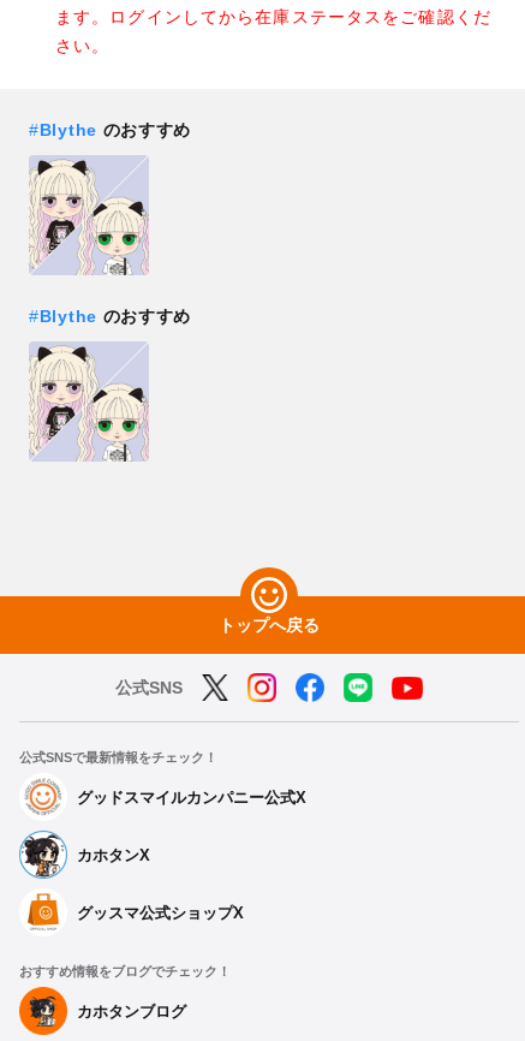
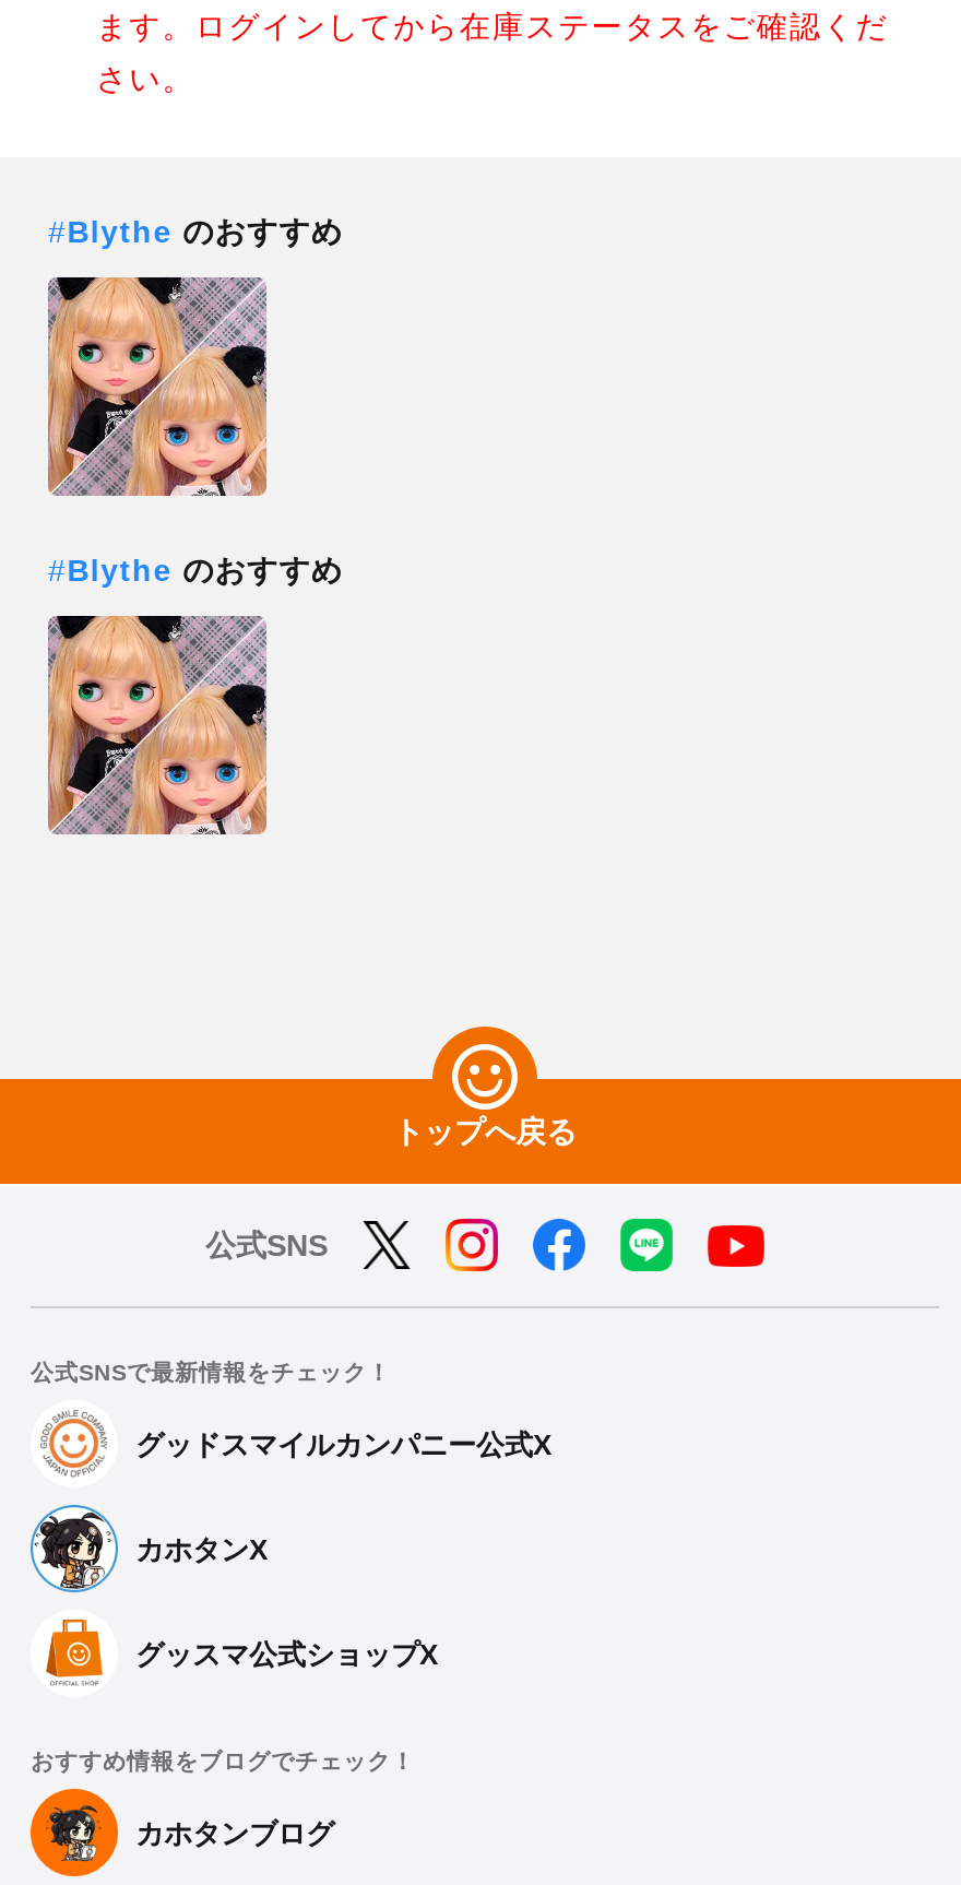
[30,155,149,274] [image] -> [48,275,269,496] [image]
[30,341,149,460] [image] -> [48,614,269,834] [image]

